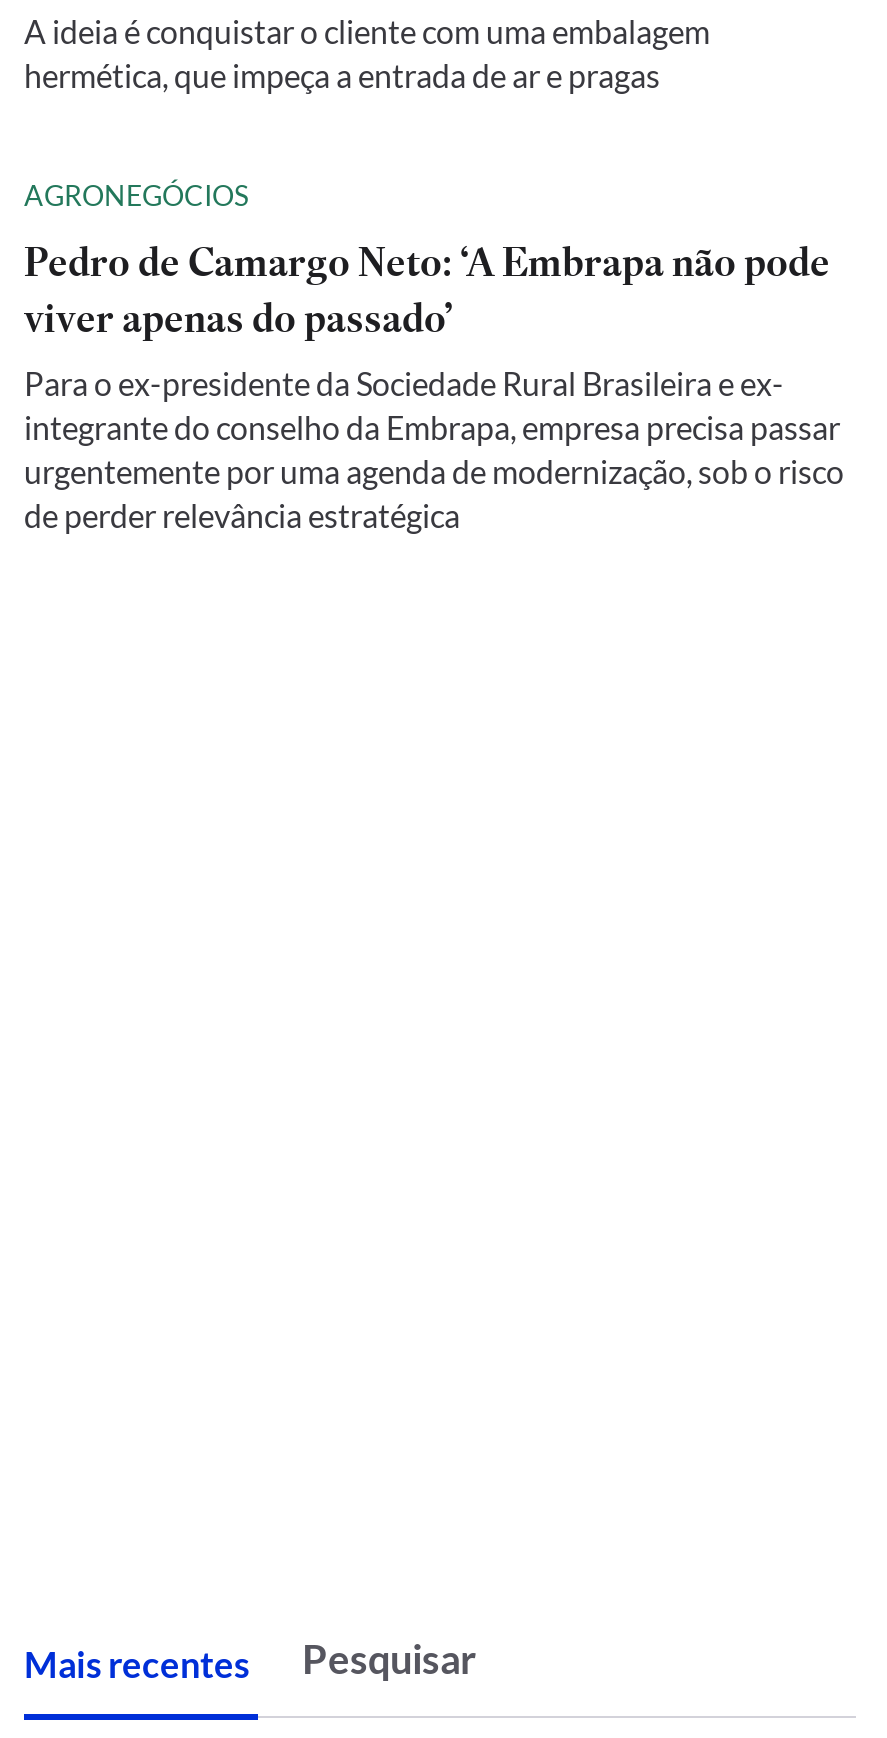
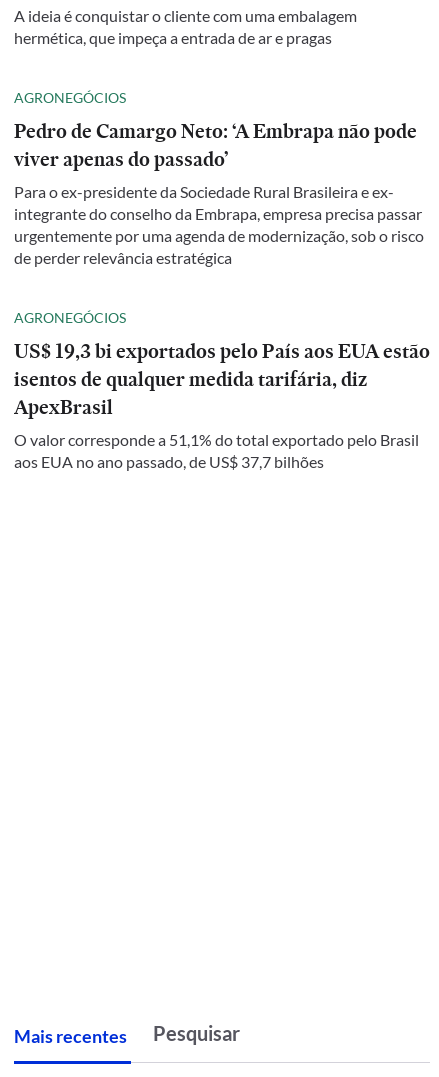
none -> [14,308,430,471] AGRONEGÓCIOS | US$ 19,3 bi exportados pelo País aos EUA estão | isentos de qualquer medida tarifária, diz | ApexBrasil | O valor corresponde a 51,1% do total exportado pelo Brasil | aos EUA no ano passado, de US$ 37,7 bilhões

